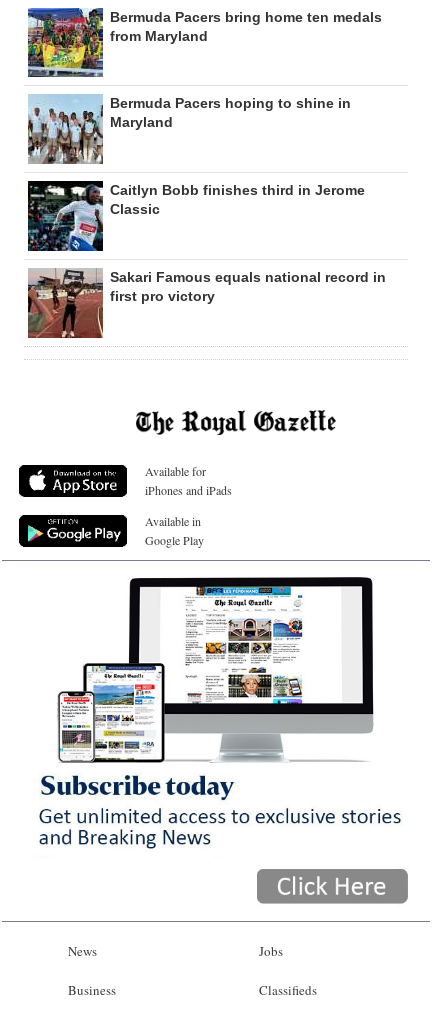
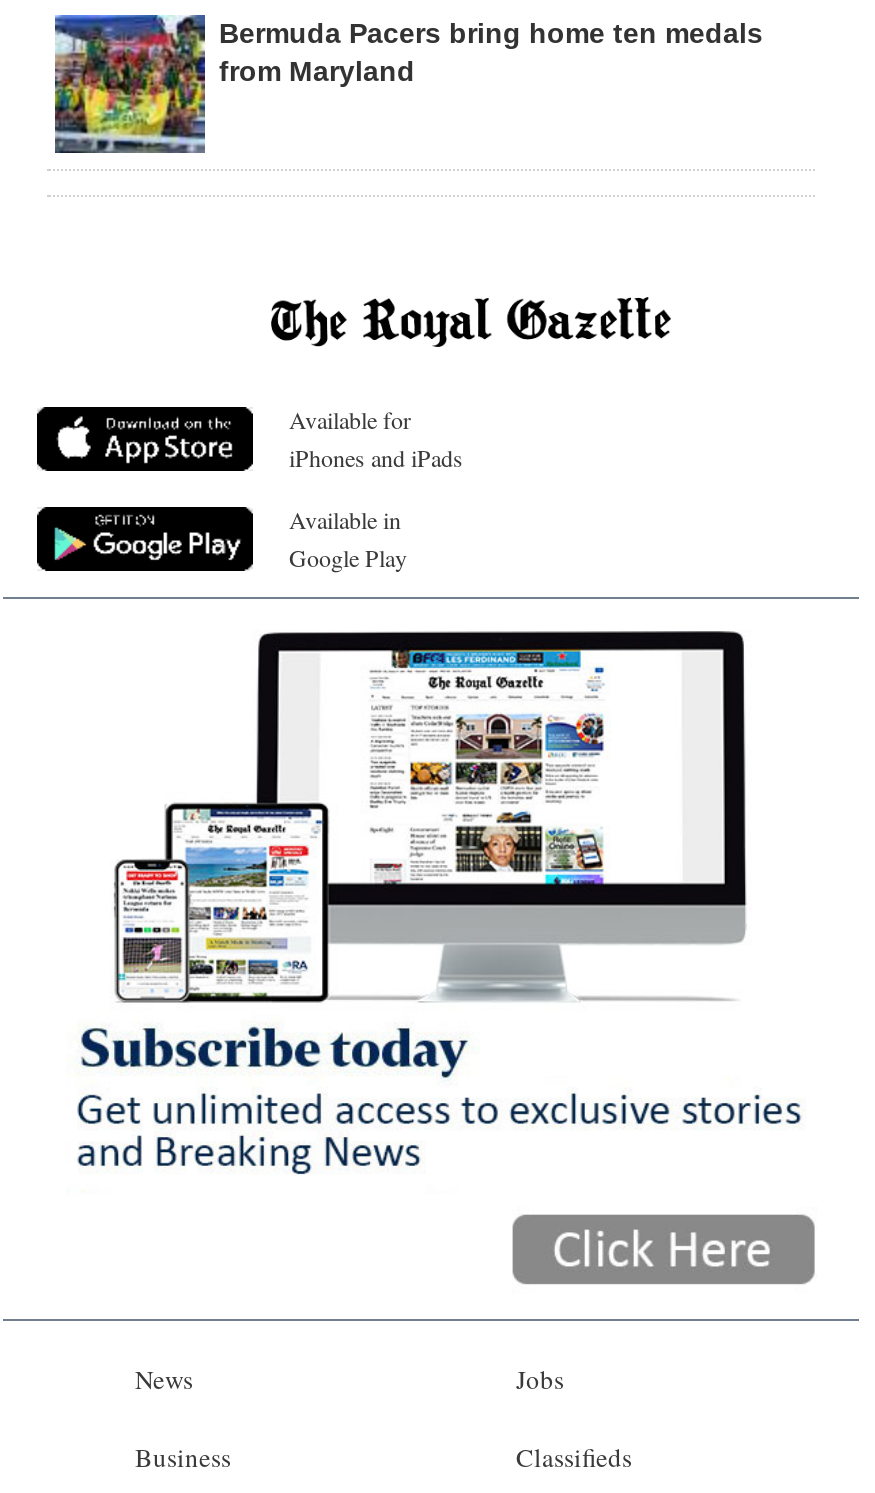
[27,94,351,165] [image] | Bermuda Pacers hoping to shine in | Maryland -> none
[27,180,365,252] [image] | Caitlyn Bobb finishes third in Jerome | Classic -> none
[27,268,386,339] [image] | Sakari Famous equals national record in | first pro victory -> none

